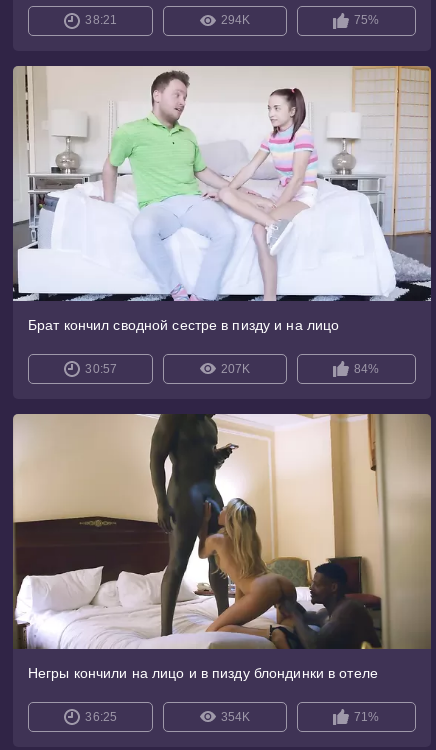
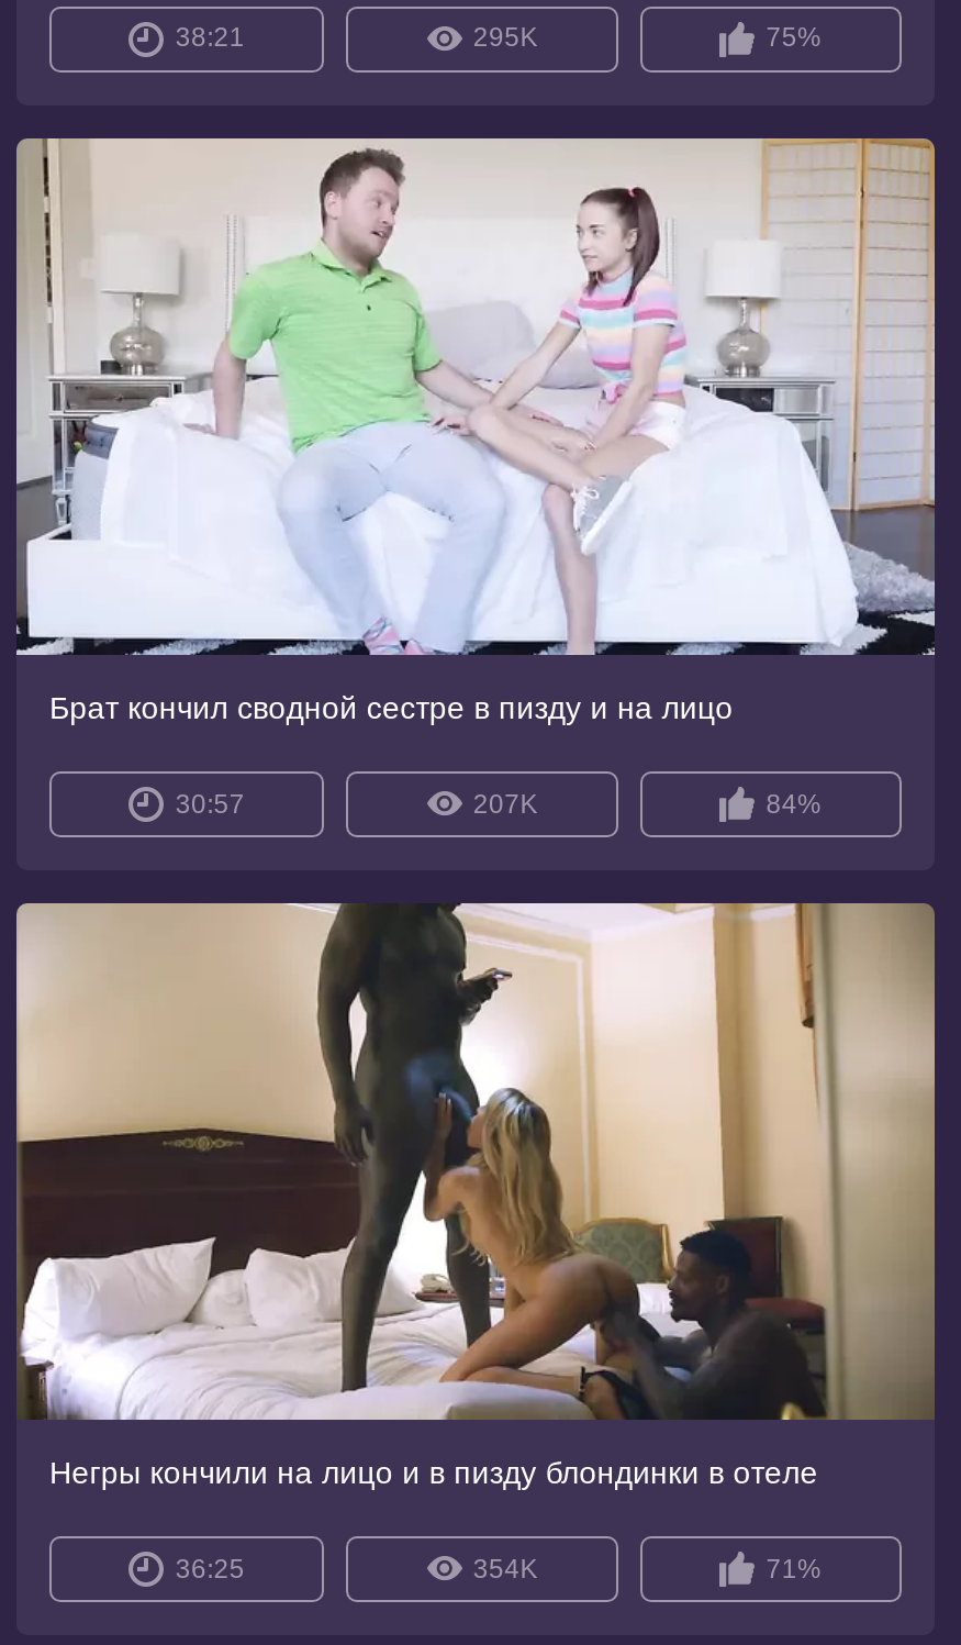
[221,13,250,27] 294K -> [473,23,538,54] 295K

